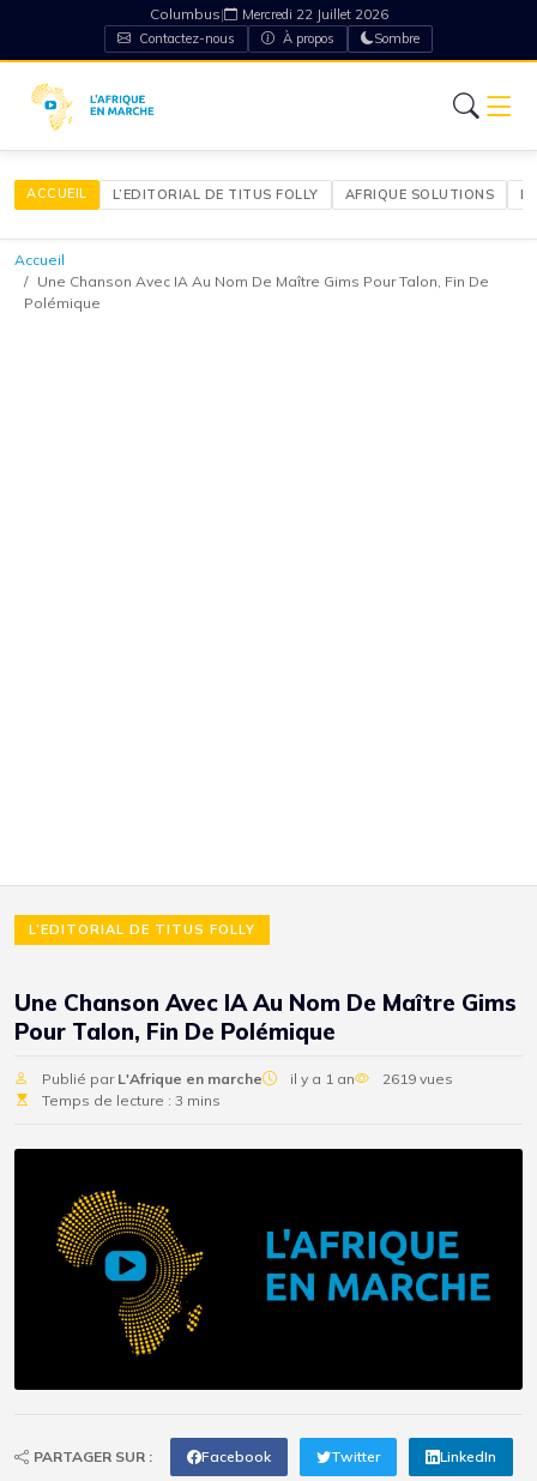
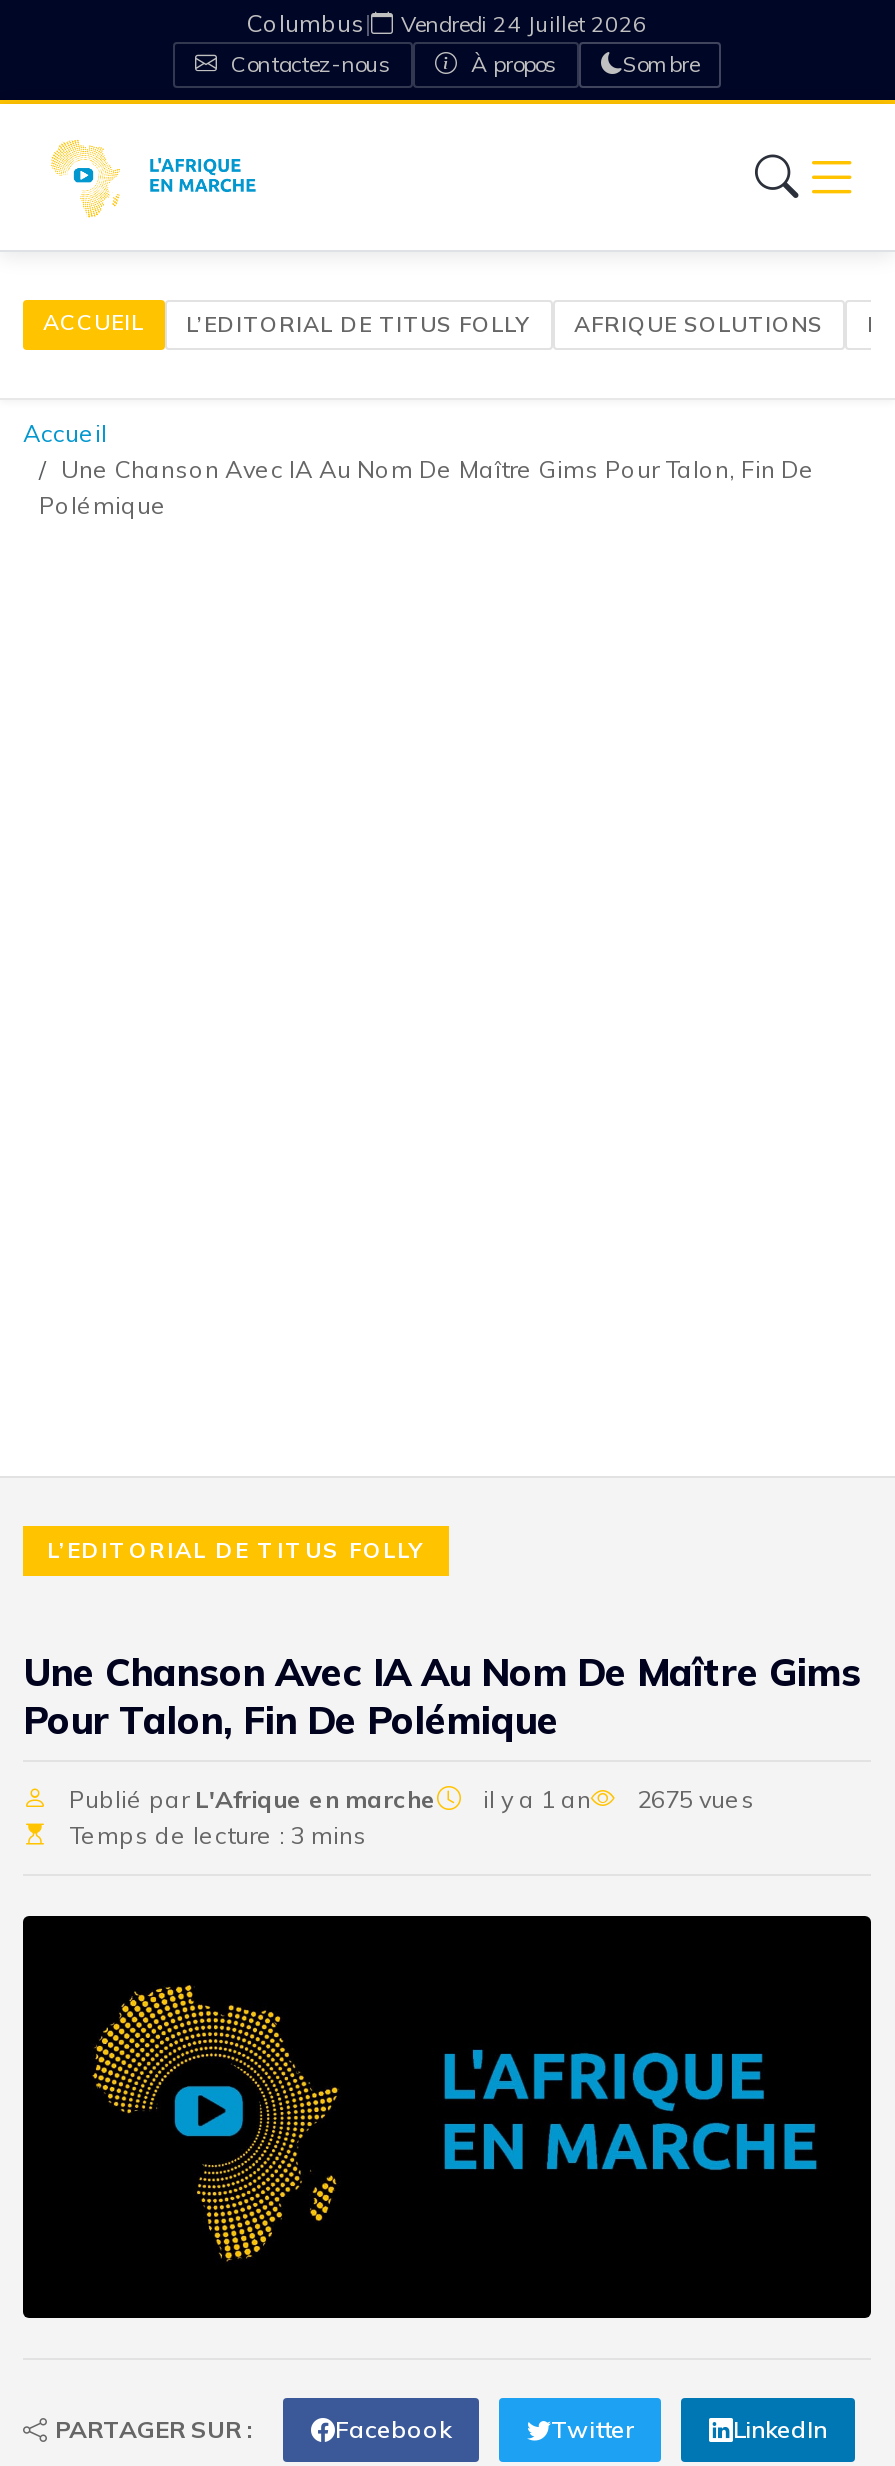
[242,5,388,22] Mercredi 22 Juillet 2026 -> [401,9,647,37] Vendredi 24 Juillet 2026
[38,1070,453,1088] Publié par L'Afrique en marche il y a 1 an 2619 vues -> [63,1784,755,1814] Publié par L'Afrique en marche il y a 1 an 2675 vues

